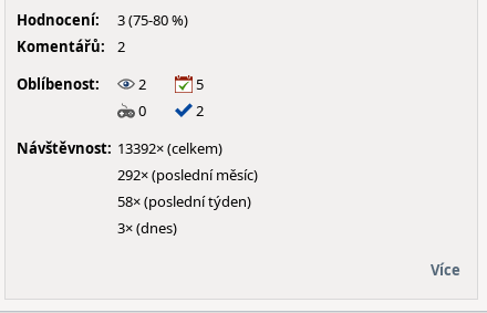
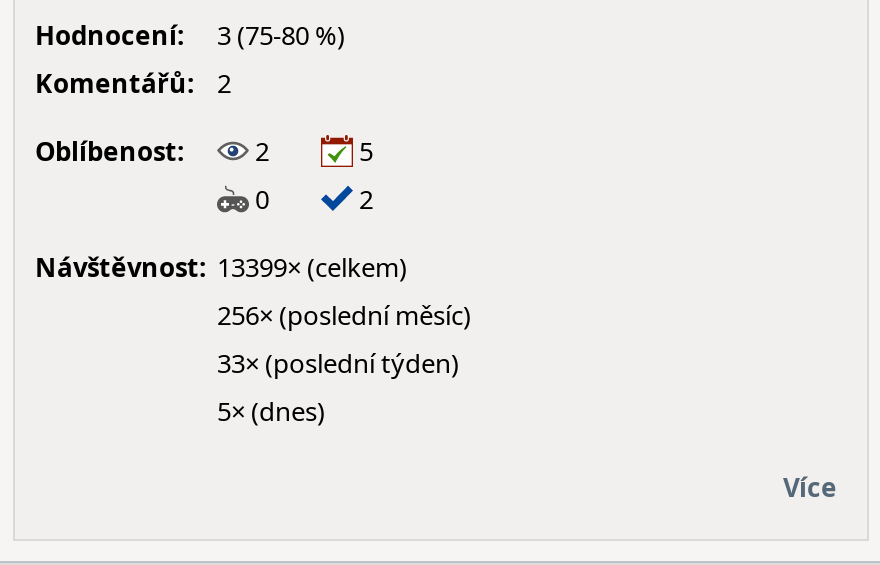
[17,138,222,158] Návštěvnost: 13392× (celkem) -> [35,249,407,285] Návštěvnost: 13399× (celkem)
[117,165,258,185] 292× (poslední měsíc) -> [217,297,471,333] 256× (poslední měsíc)
[117,191,251,211] 58× (poslední týden) -> [217,345,459,381] 33× (poslední týden)
[117,218,177,238] 3× (dnes) -> [217,393,325,429] 5× (dnes)

